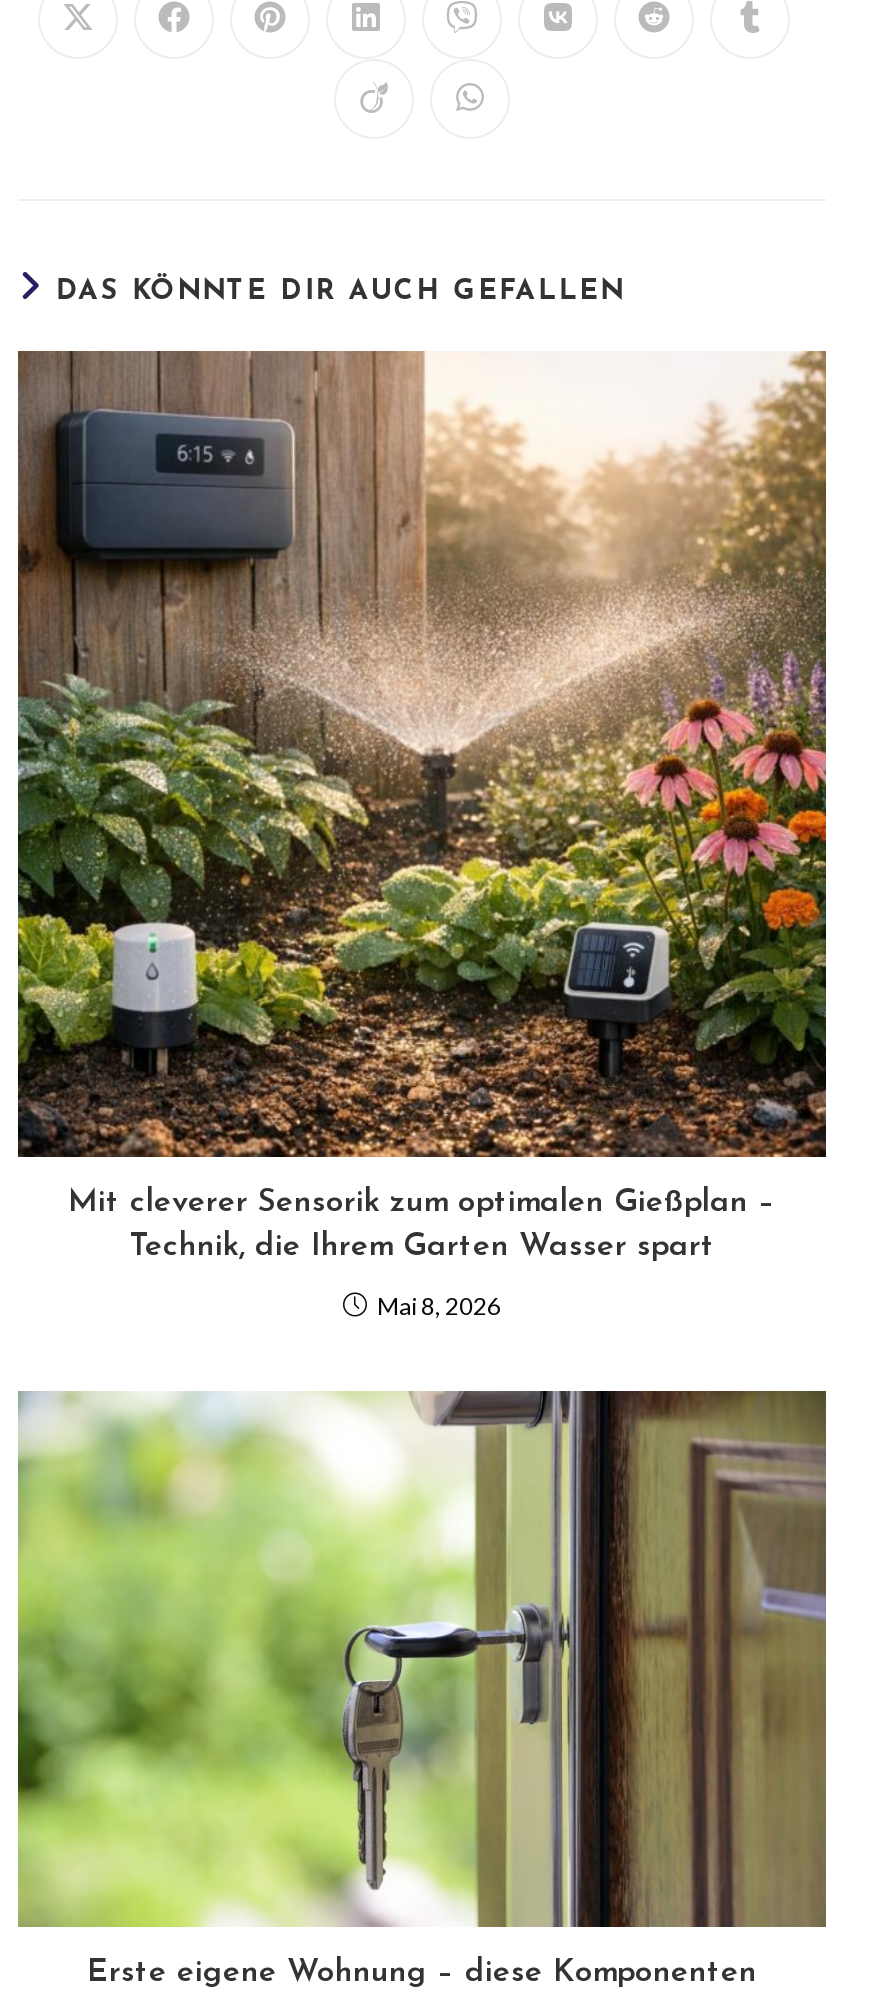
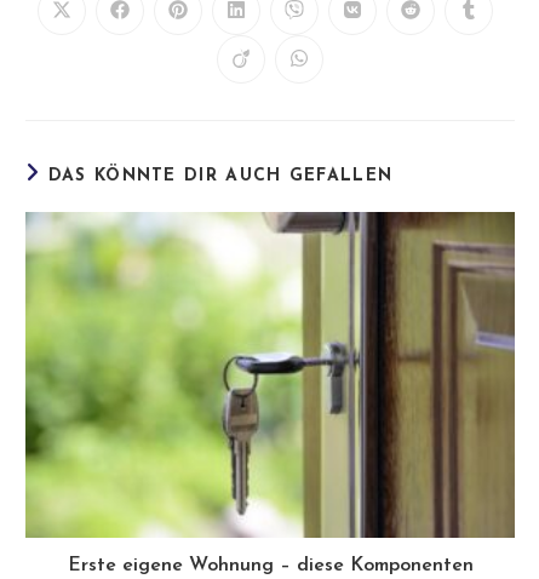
[16,350,828,1320] [image] | Mit cleverer Sensorik zum optimalen Gießplan – | Technik, die Ihrem Garten Wasser spart | Mai 8, 2026 -> none

